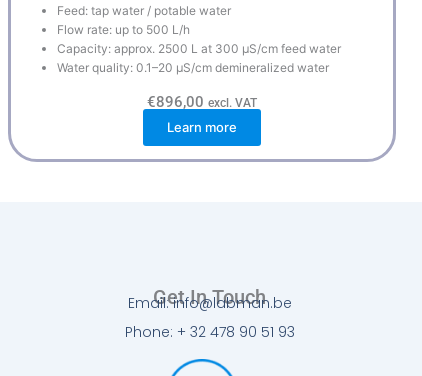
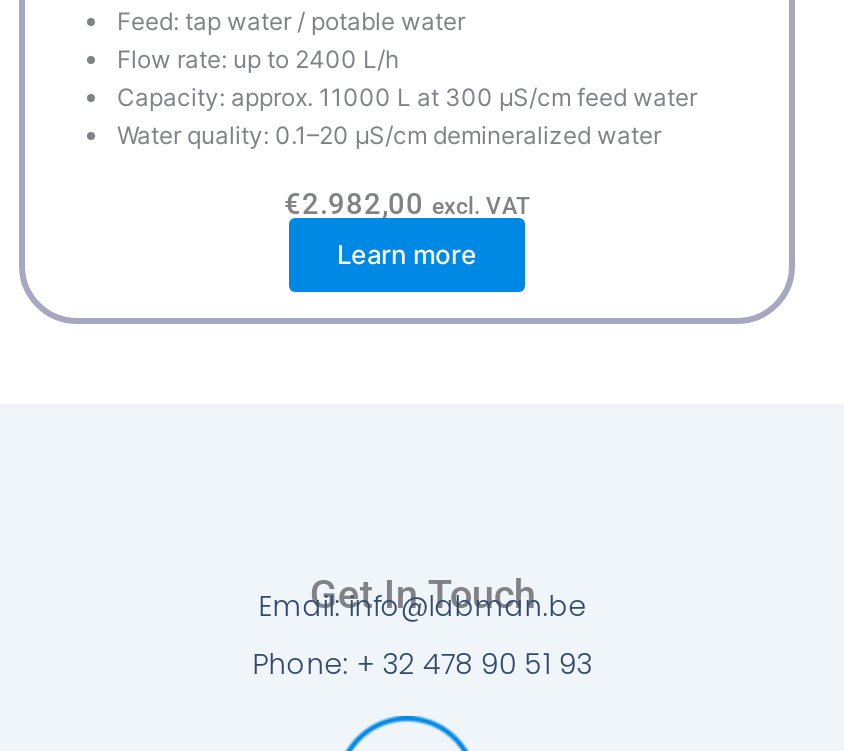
[57,22,190,37] Flow rate: up to 500 L/h -> [117,44,399,74] Flow rate: up to 2400 L/h
[57,41,341,56] Capacity: approx. 2500 L at 300 µS/cm feed water -> [117,82,697,112] Capacity: approx. 11000 L at 300 µS/cm feed water
[147,93,257,111] €896,00 excl. VAT -> [284,186,530,222] €2.982,00 excl. VAT

